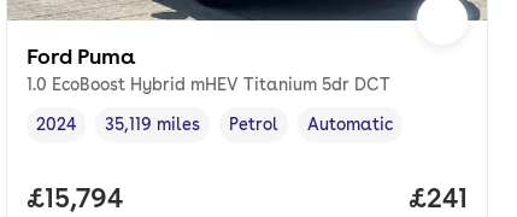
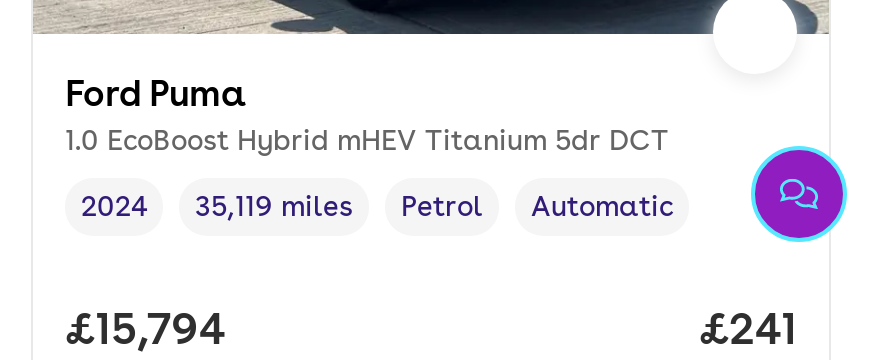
none -> [749,144,849,244] [image]

